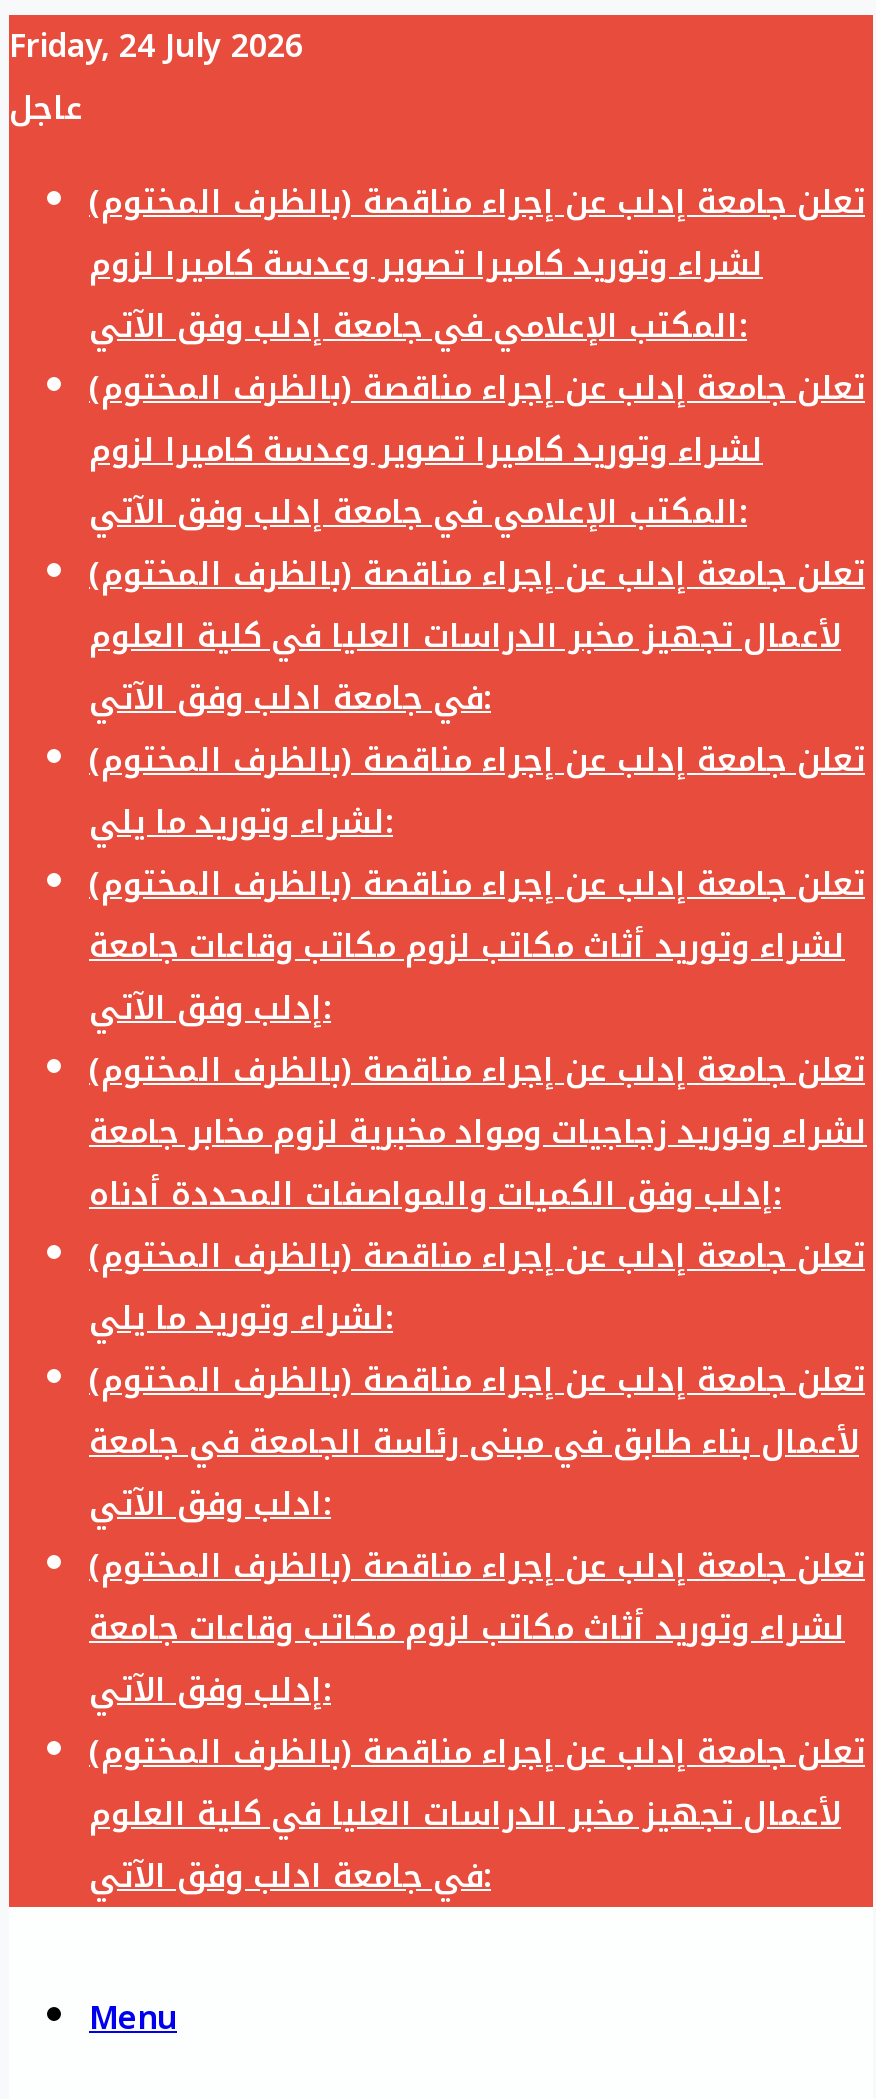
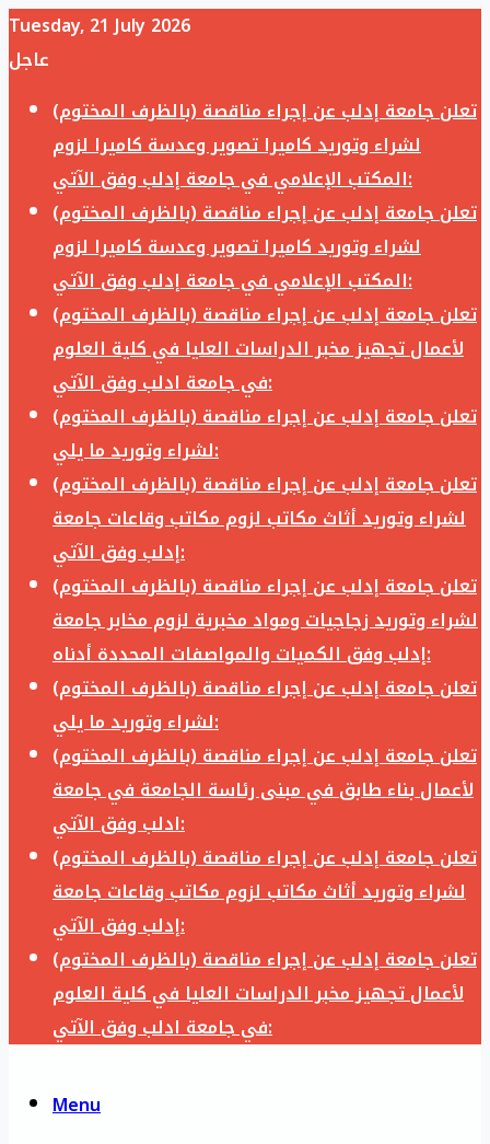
[9,15,303,77] Friday, 24 July 2026 -> [9,9,190,43] Tuesday, 21 July 2026

